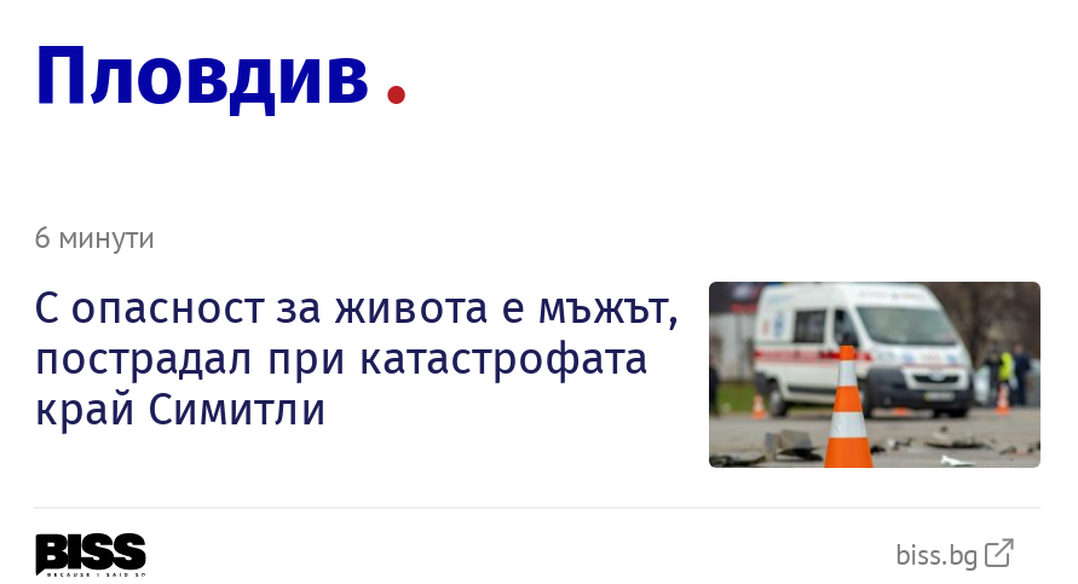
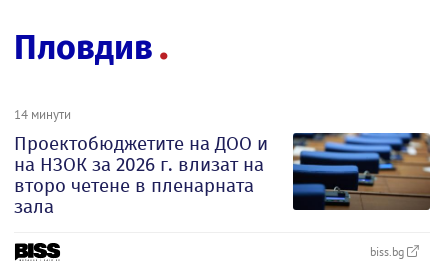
[34,216,1040,470] [image] | 6 минути | С опасност за живота е мъжът, | пострадал при катастрофата | край Симитли -> [14,106,430,218] [image] | 14 минути | Проектобюджетите на ДОО и | на НЗОК за 2026 г. влизат на | второ четене в пленарната | зала

